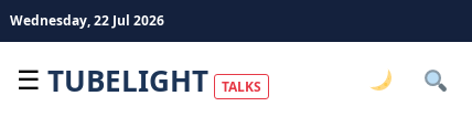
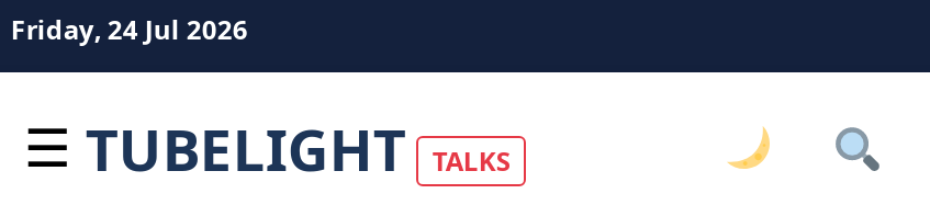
[10,10,165,29] Wednesday, 22 Jul 2026 -> [11,10,248,47] Friday, 24 Jul 2026

